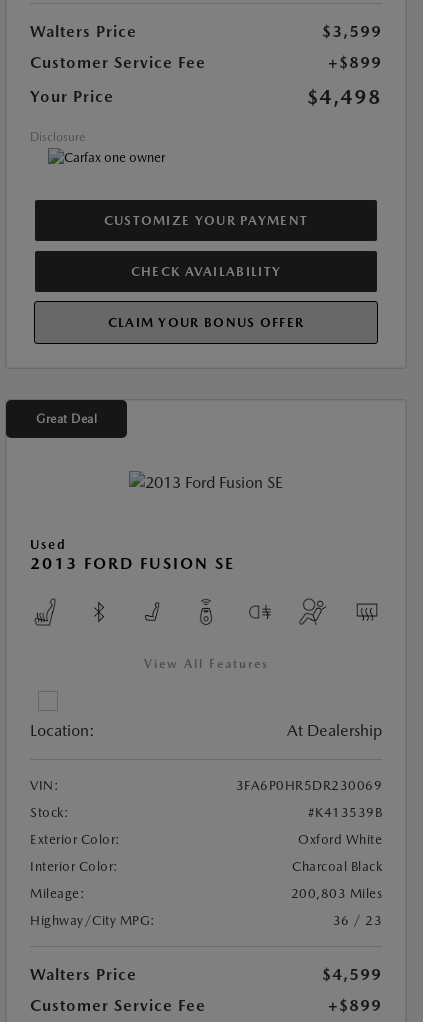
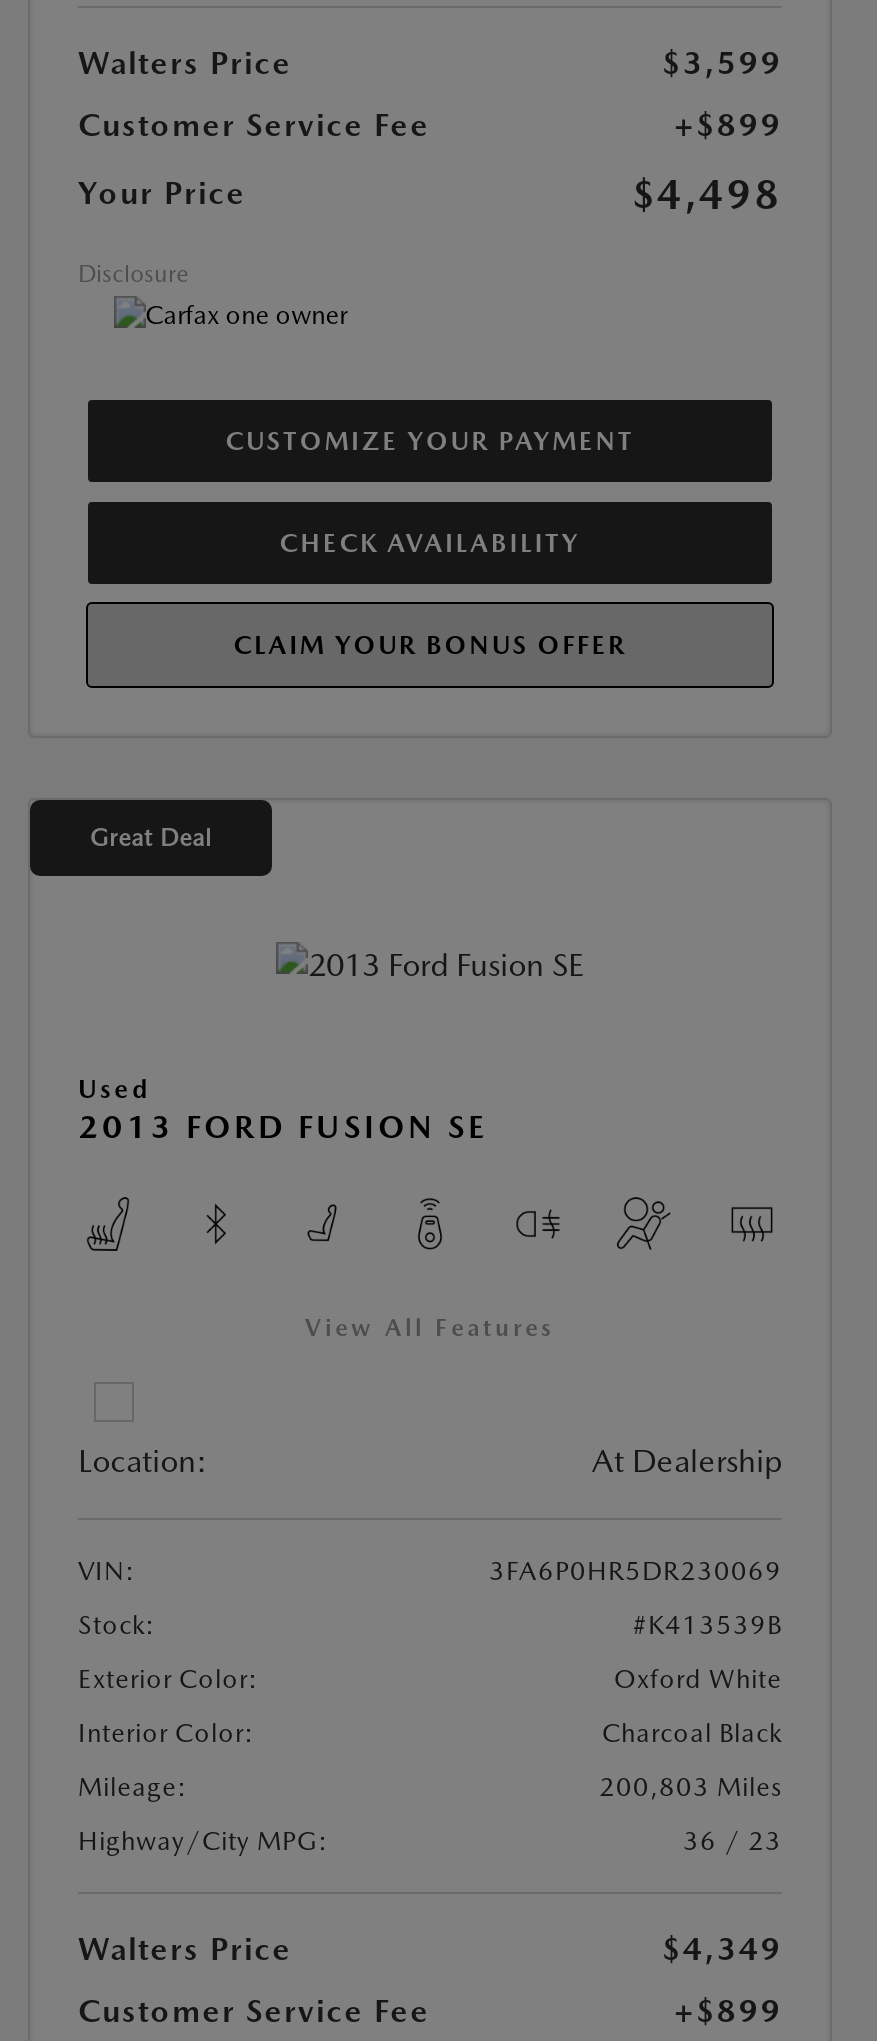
[322,965,382,984] $4,599 -> [662,1930,782,1968] $4,349

